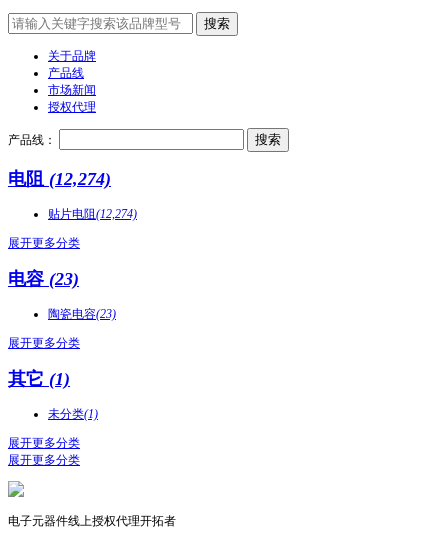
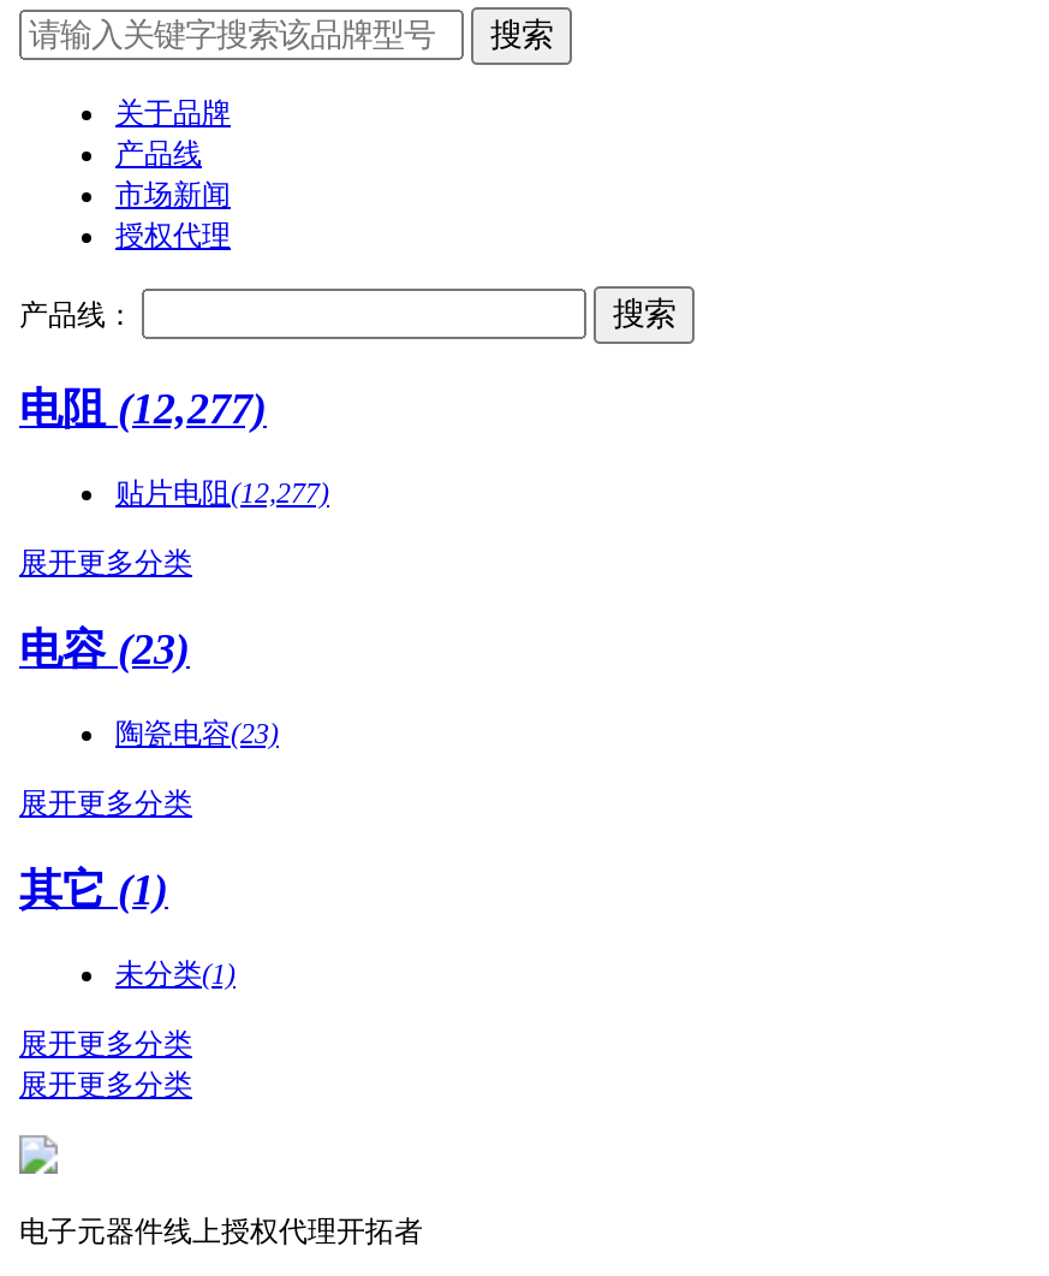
[8,169,111,189] 电阻 (12,274) -> [19,385,267,433] 电阻 (12,277)
[48,207,137,221] 贴片电阻(12,274) -> [115,476,329,510] 贴片电阻(12,277)

